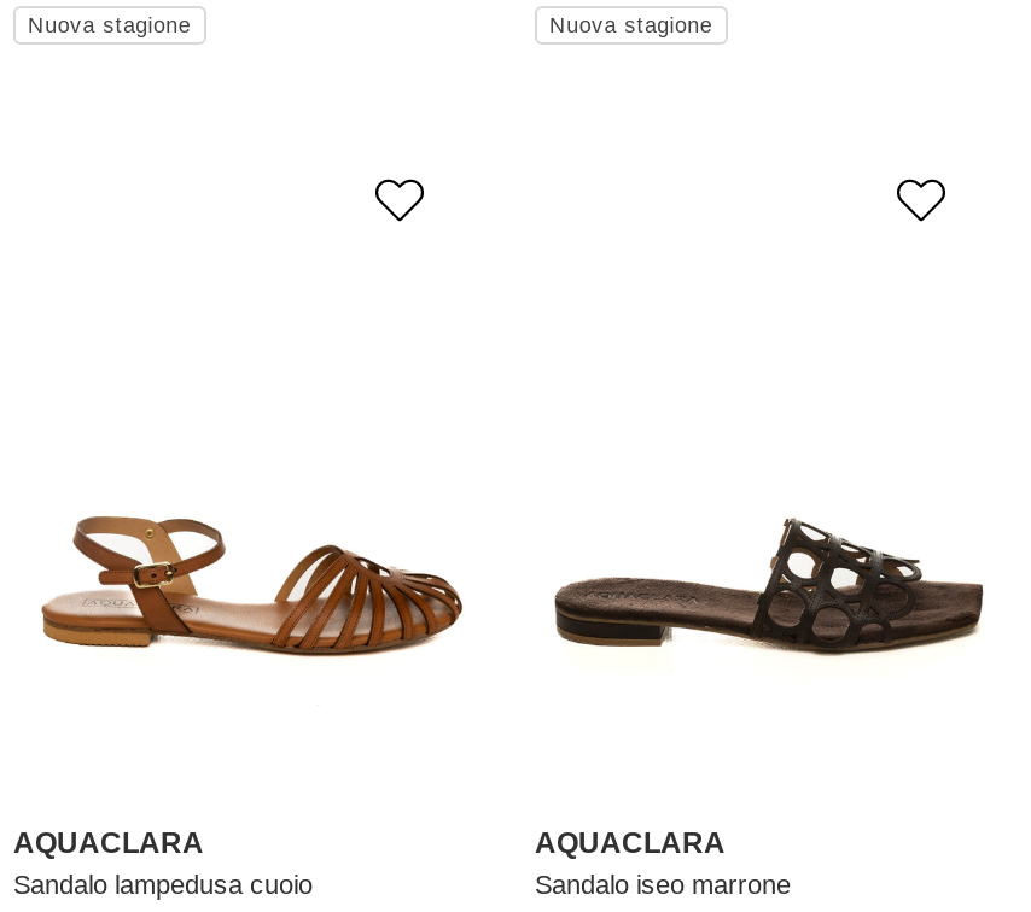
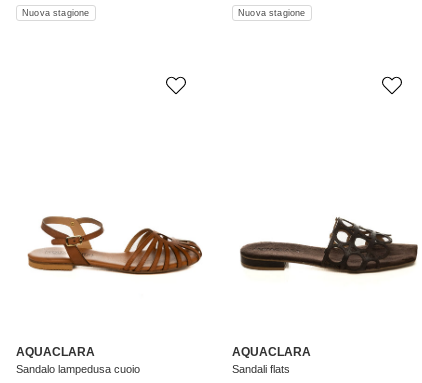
[535,869,791,898] Sandalo iseo marrone -> [232,363,290,375] Sandali flats

